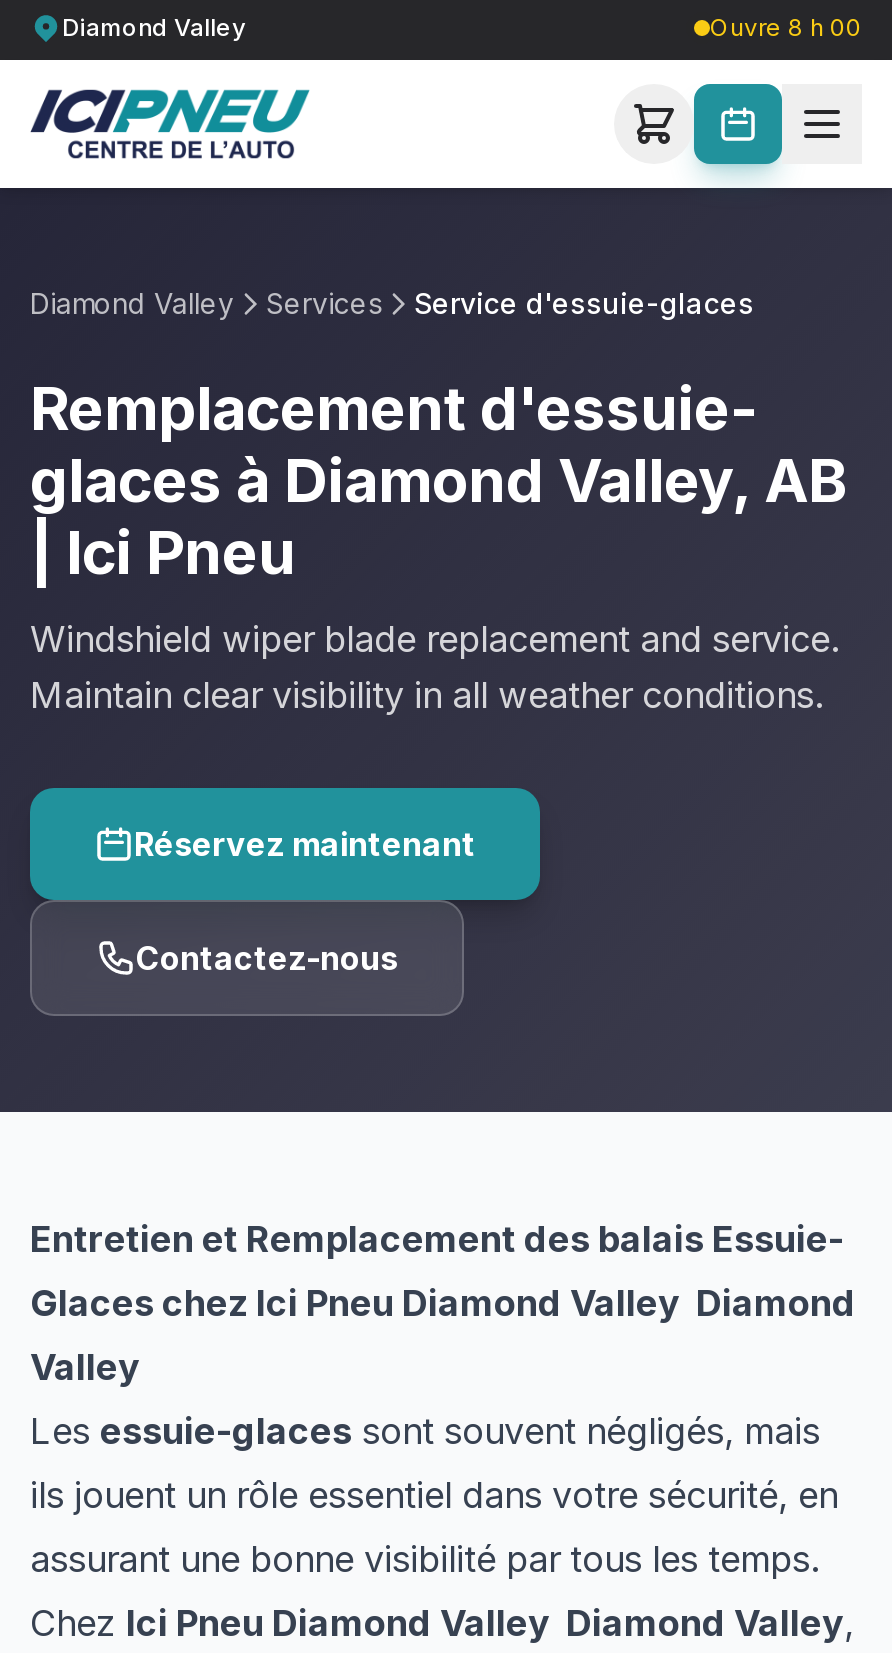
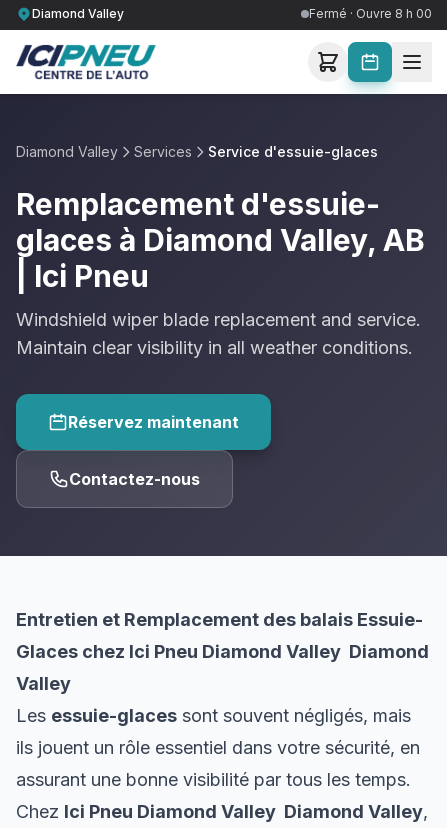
[710,12,862,42] Ouvre 8 h 00 -> [309,6,432,21] Fermé · Ouvre 8 h 00

